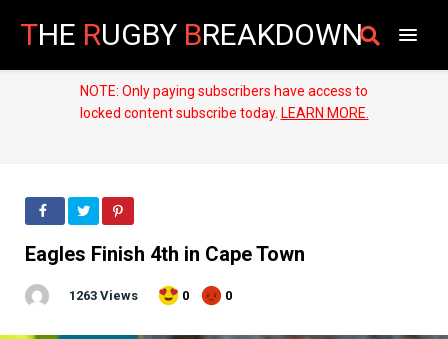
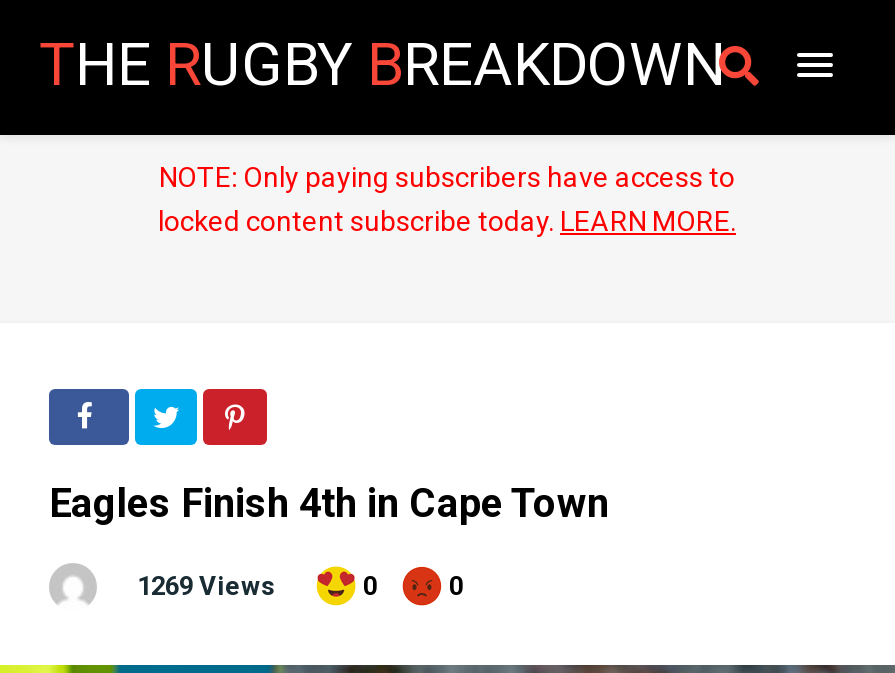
[69,288,138,303] 1263 Views -> [137,571,275,601] 1269 Views

